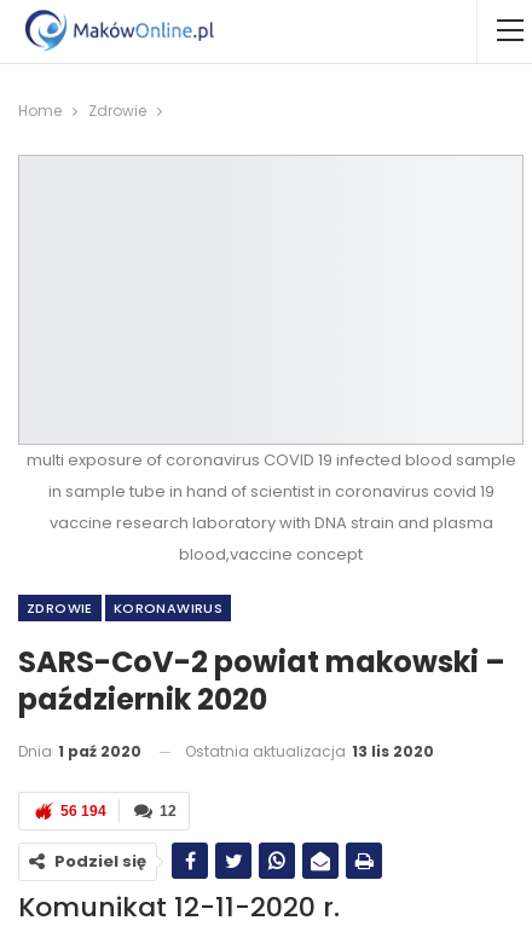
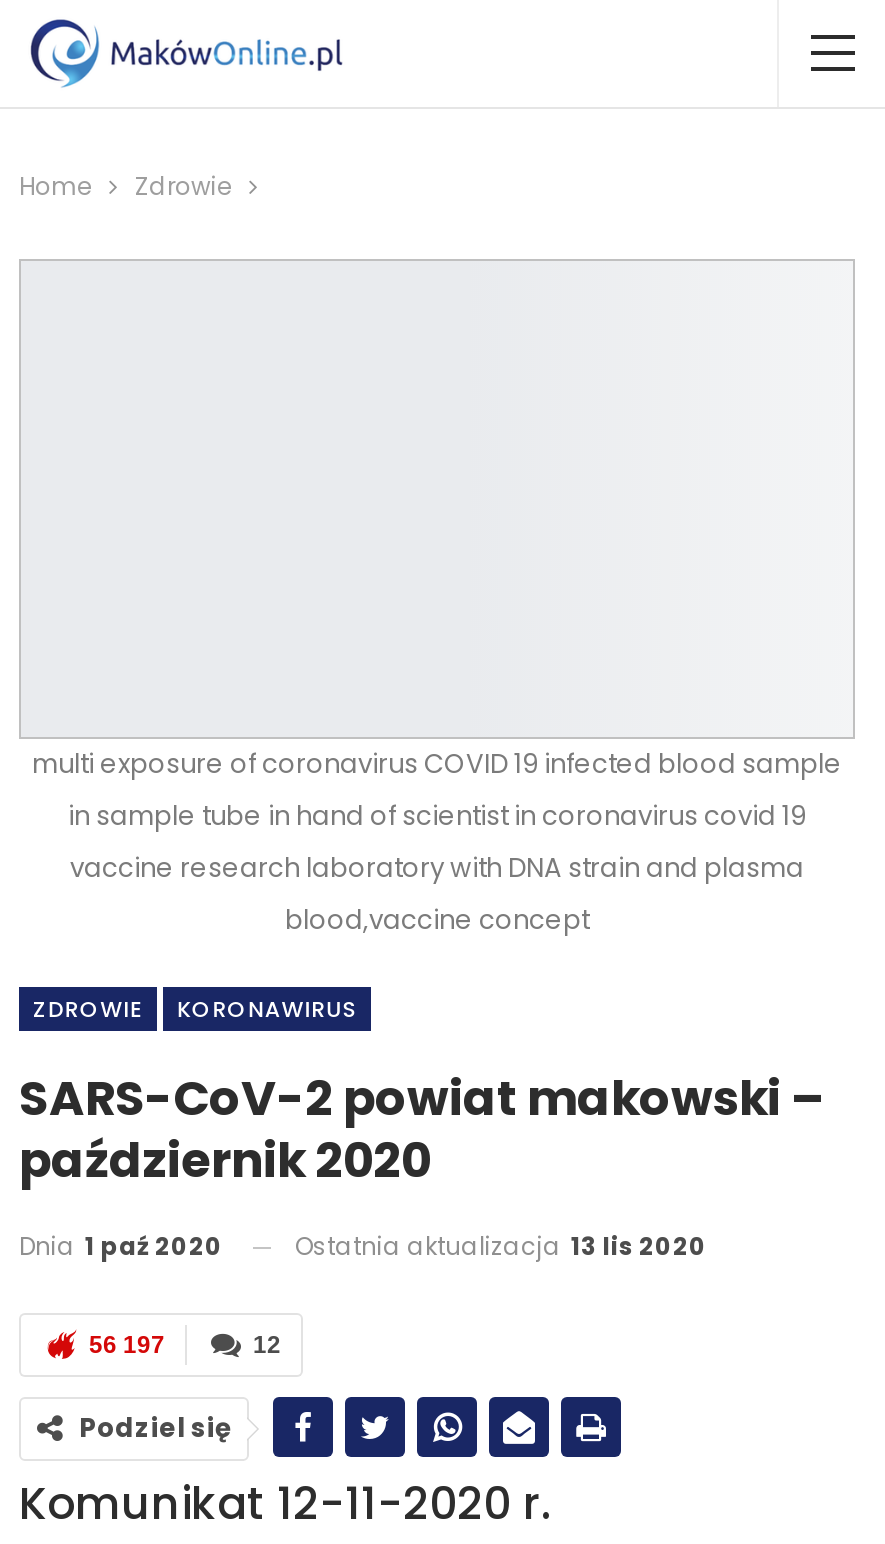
[60,802,106,819] 56 194 -> [89,1330,165,1358] 56 197

